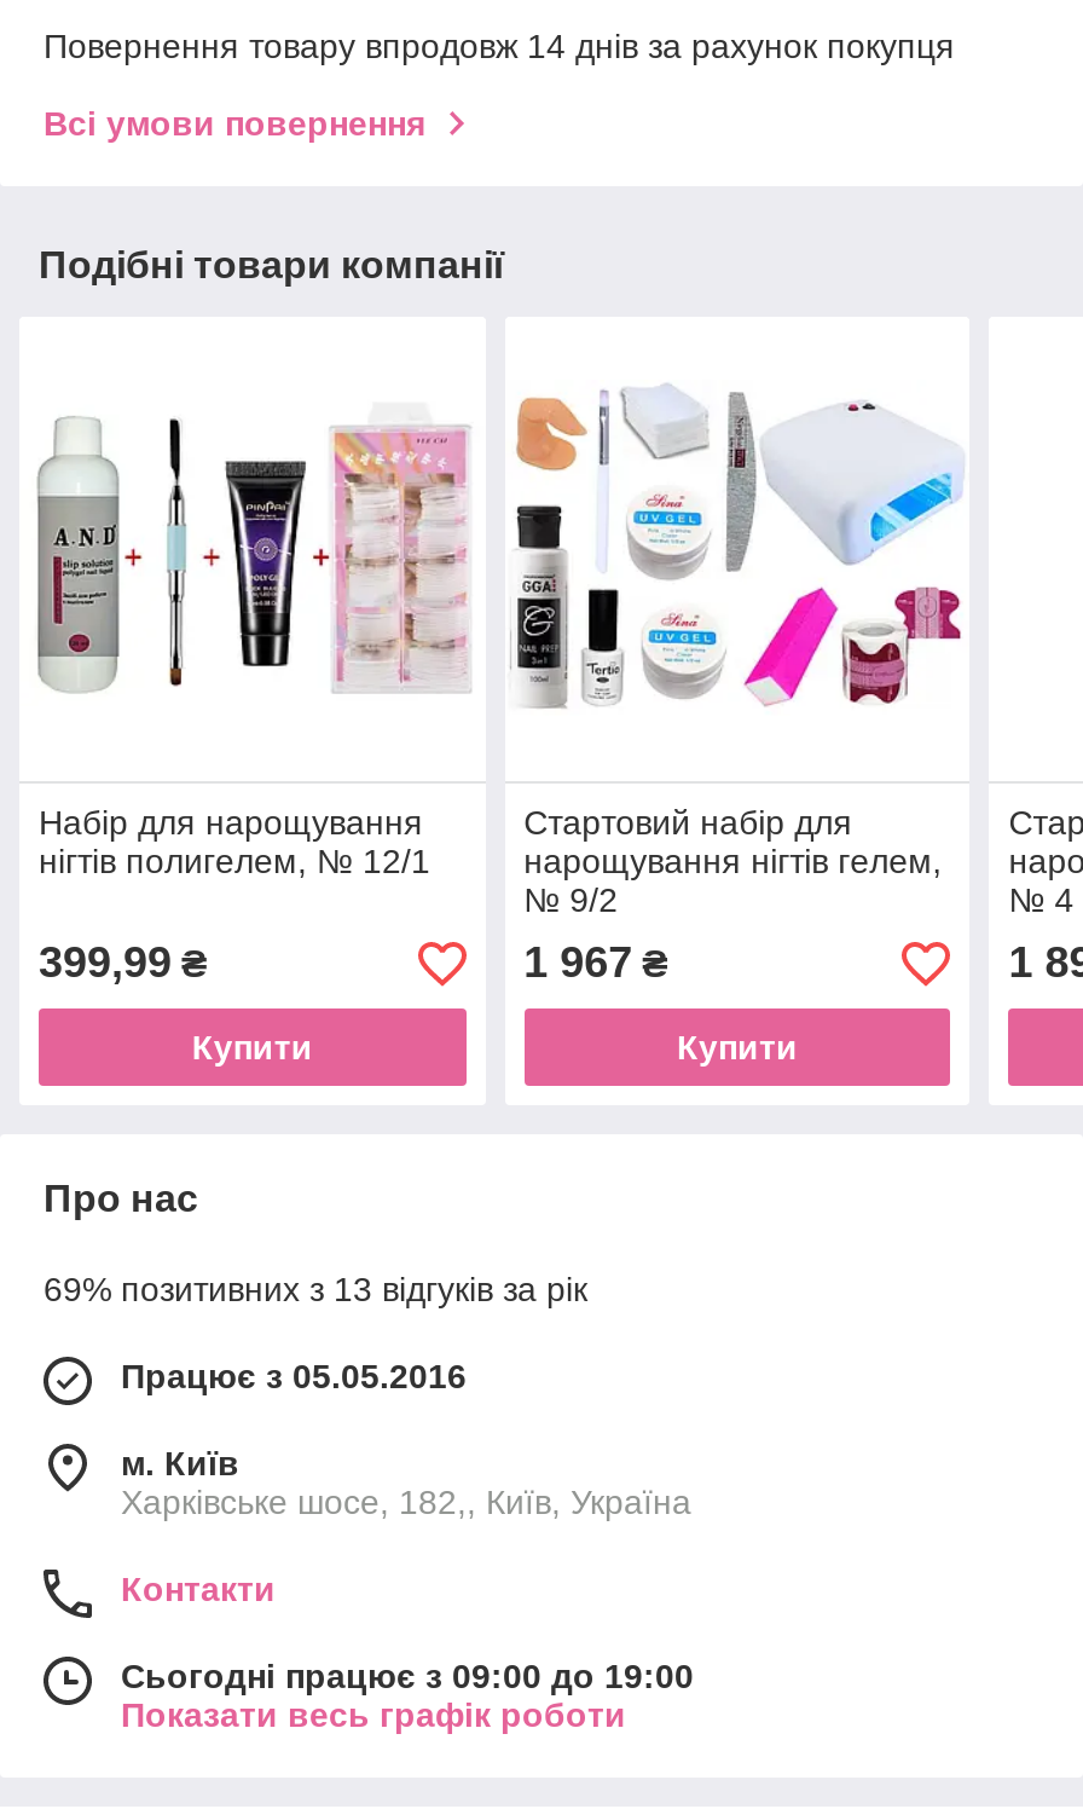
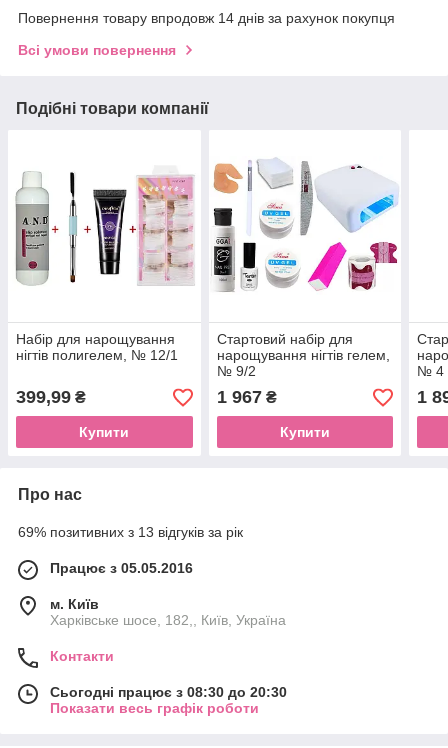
[121,1657,694,1696] Сьогодні працює з 09:00 до 19:00 -> [50,684,287,700] Сьогодні працює з 08:30 до 20:30

